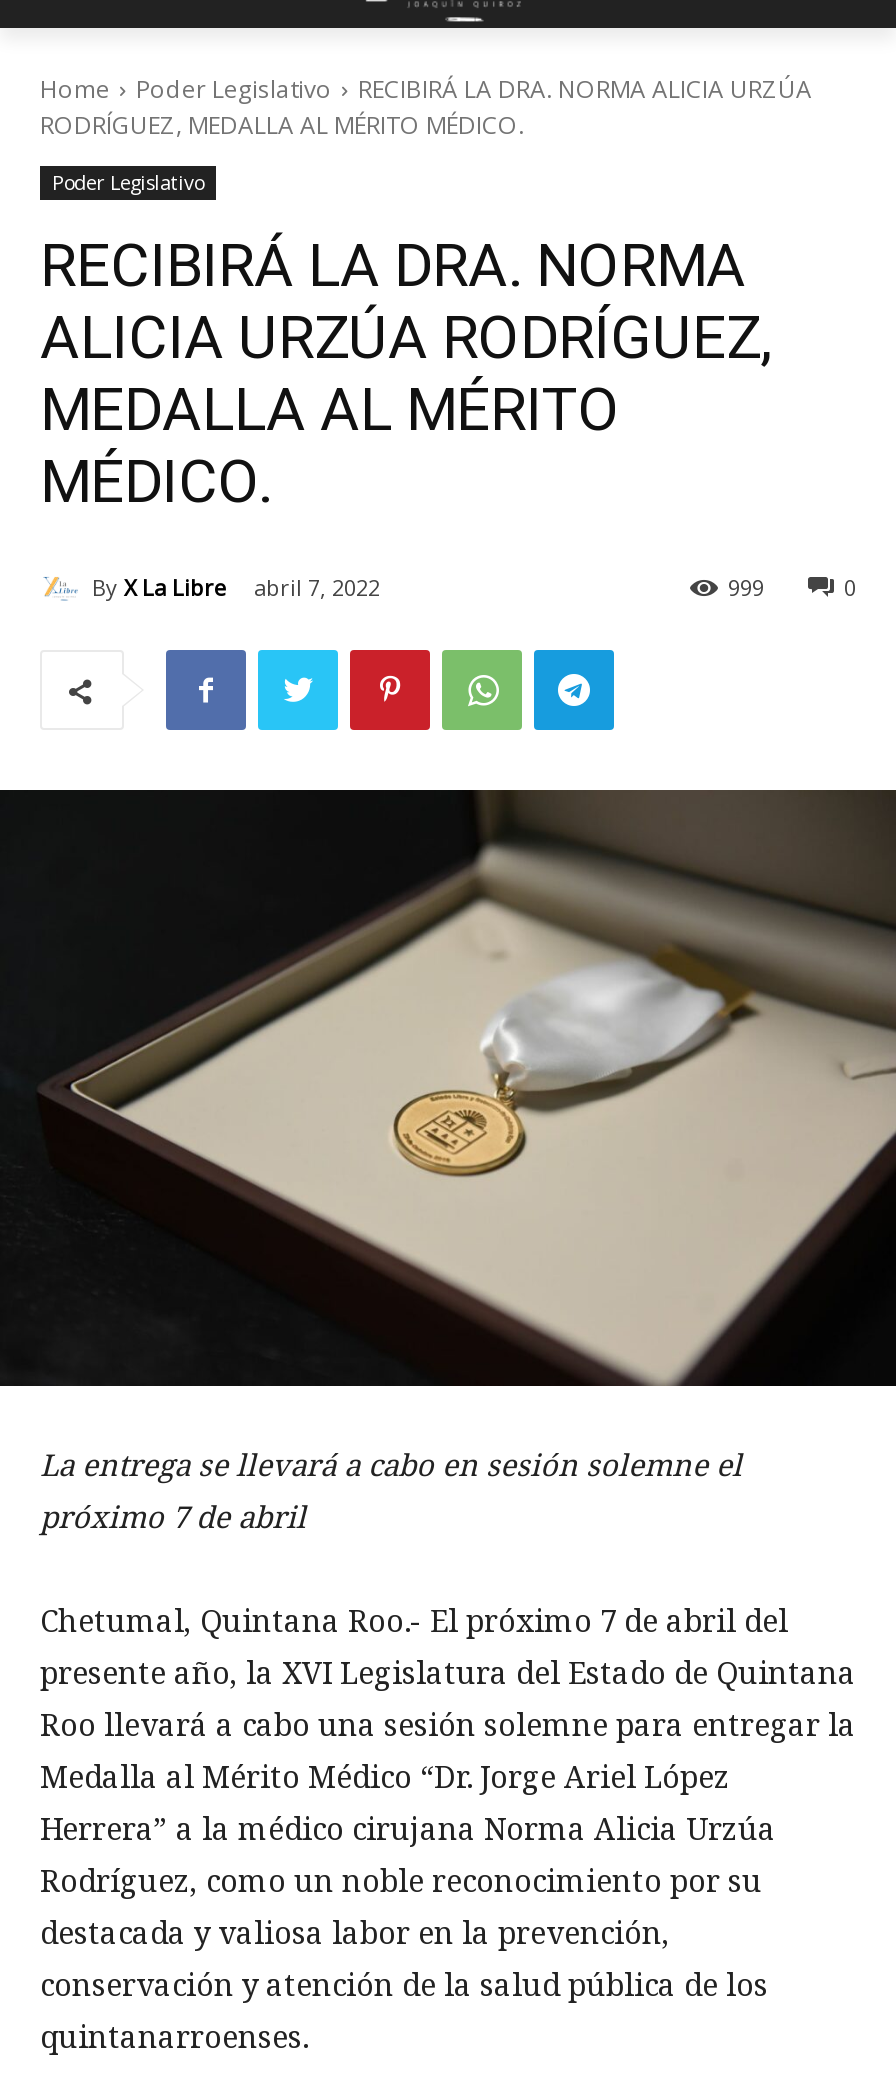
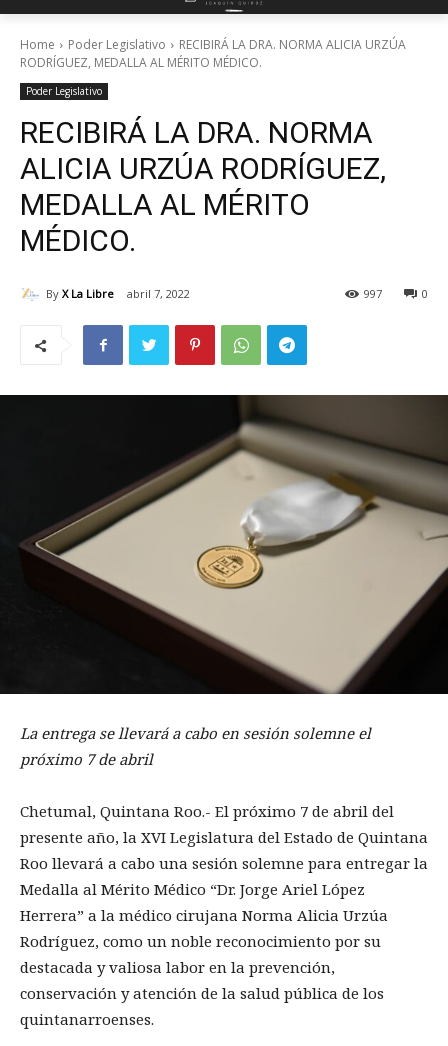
[728,572,764,602] 999 -> [364,286,382,301] 997

